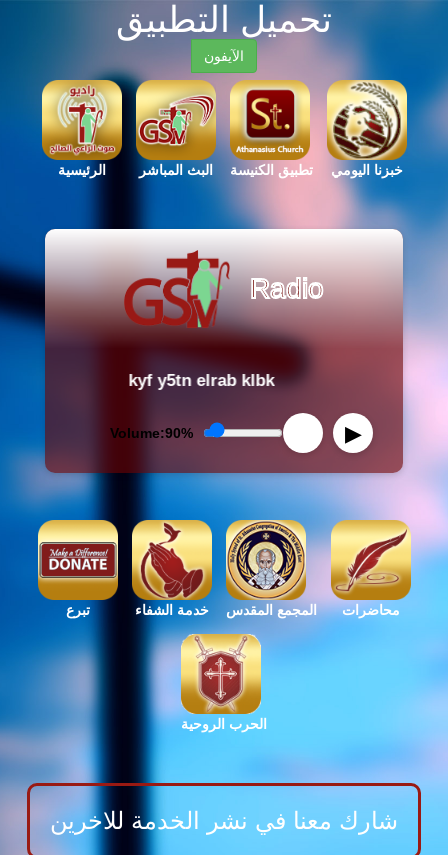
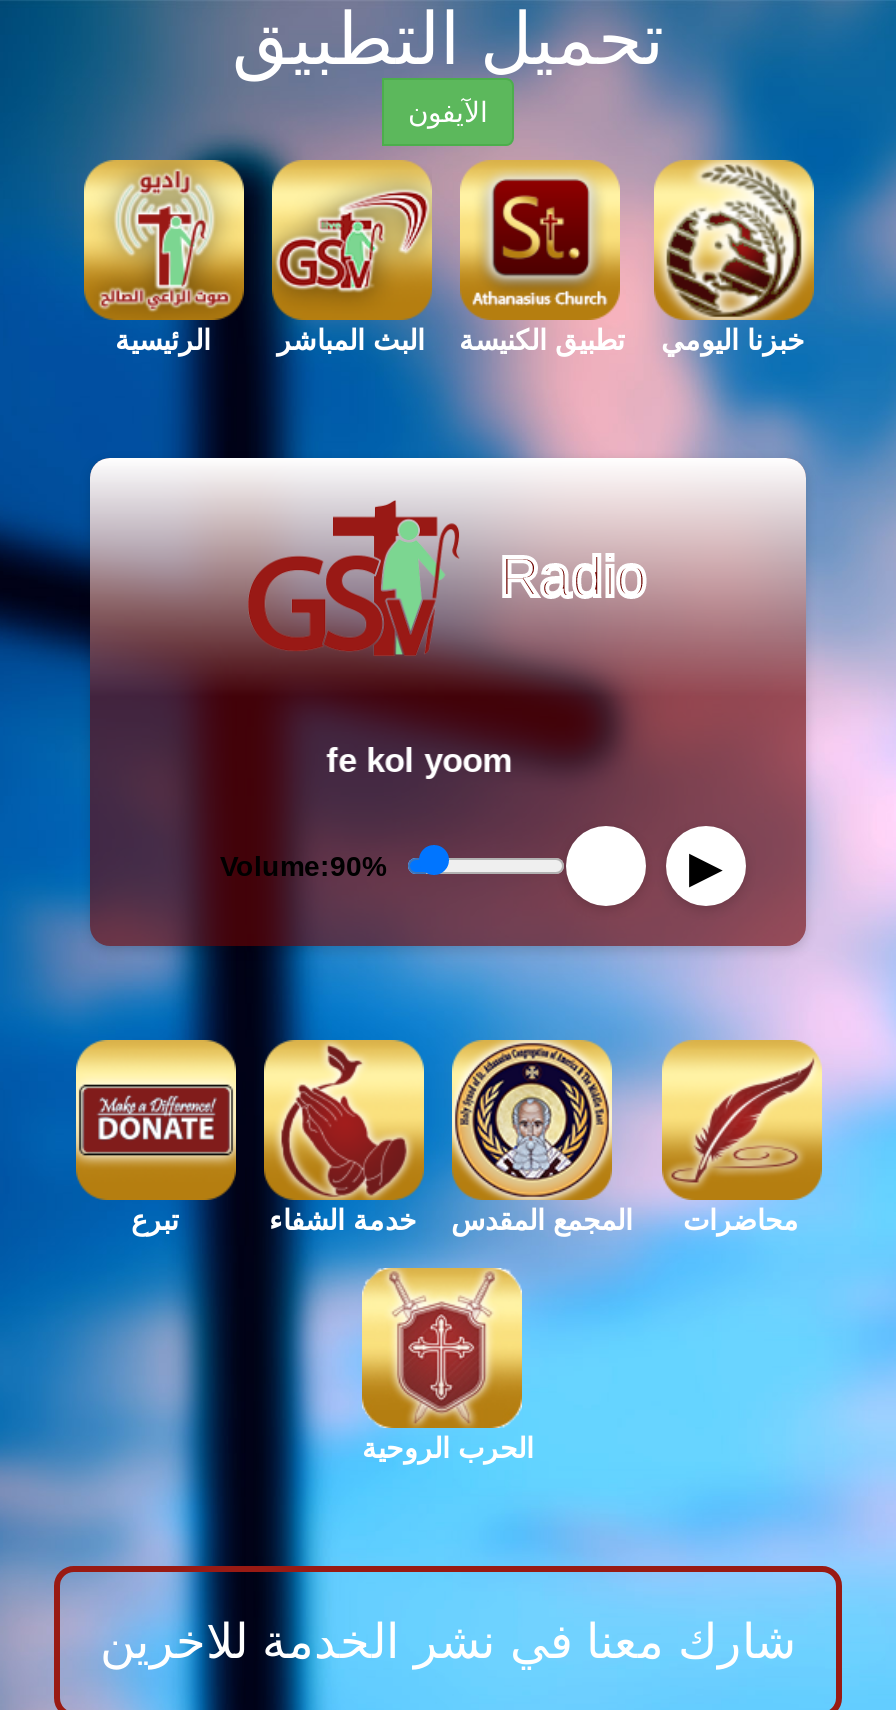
[131,371,277,390] kyf y5tn elrab klbk -> [334,742,520,780] fe kol yoom

